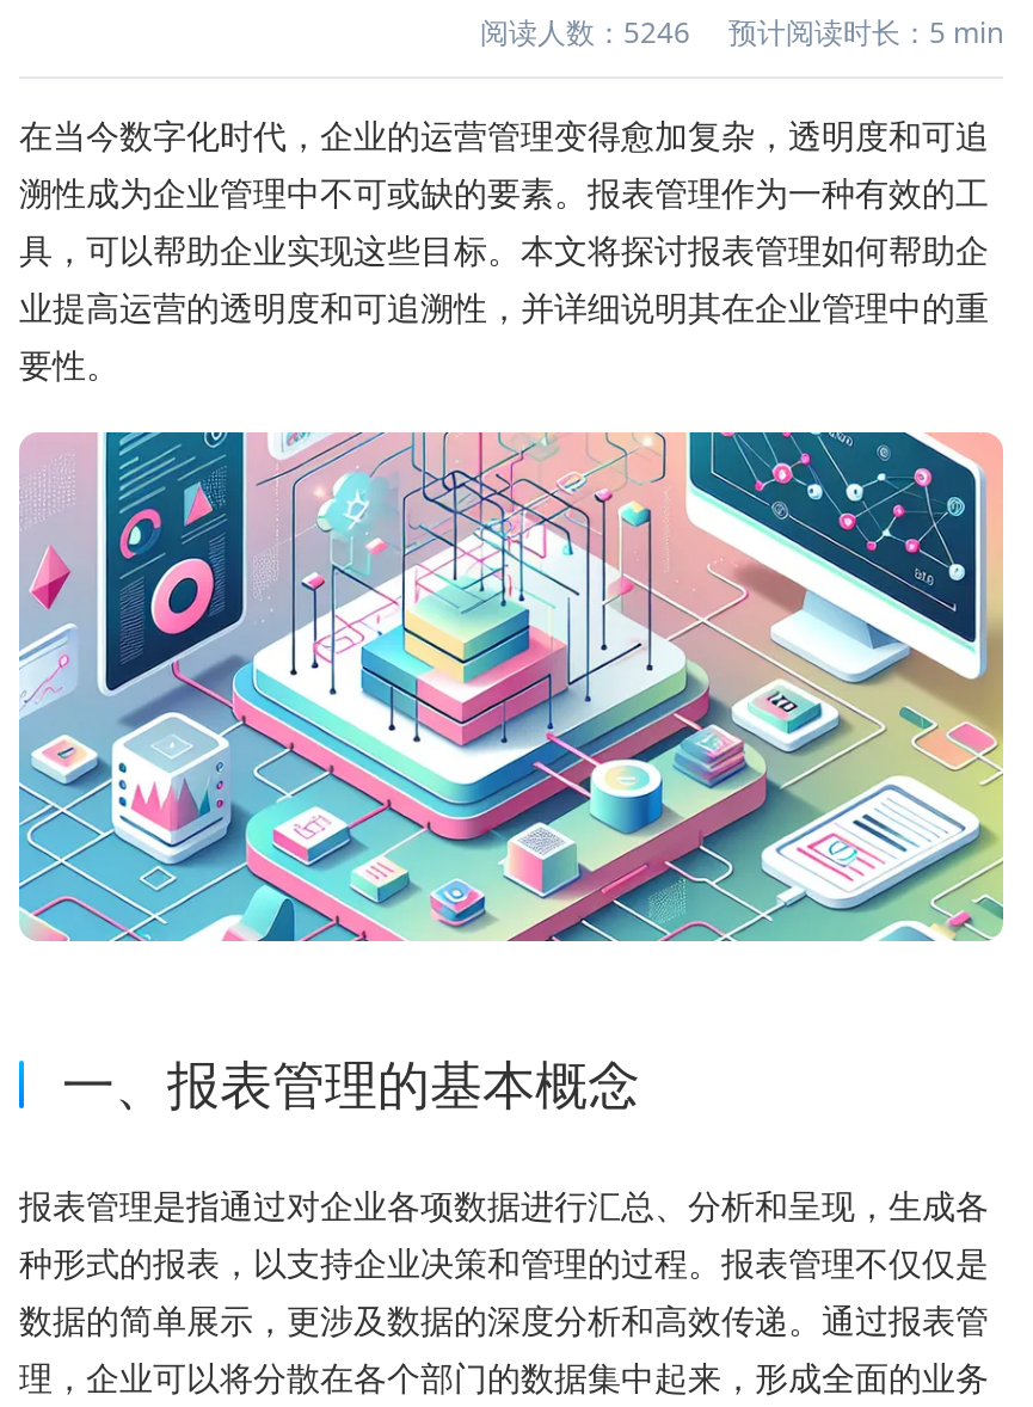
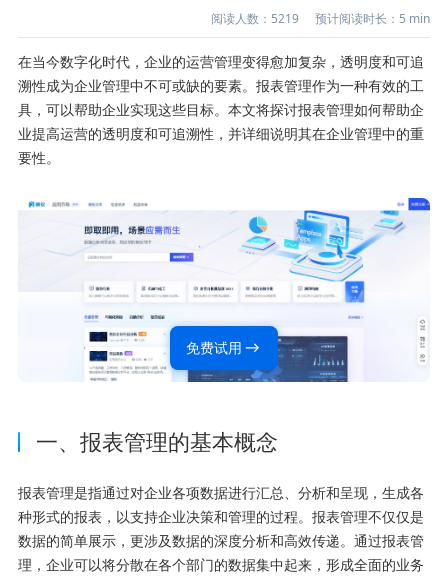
[480,12,1003,53] 阅读人数：5246 预计阅读时长：5 min -> [211,10,430,27] 阅读人数：5219 预计阅读时长：5 min
none -> [186,338,242,357] 免费试用
[17,430,1006,944] [image] -> [18,186,431,383] [image]

